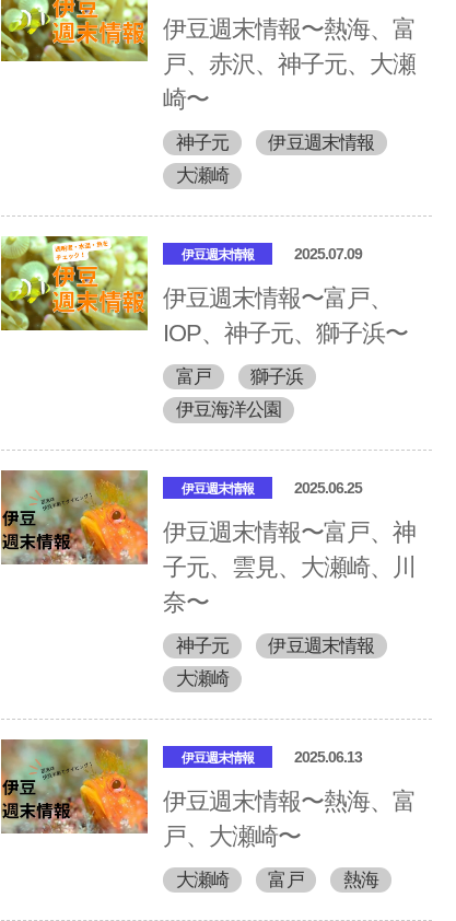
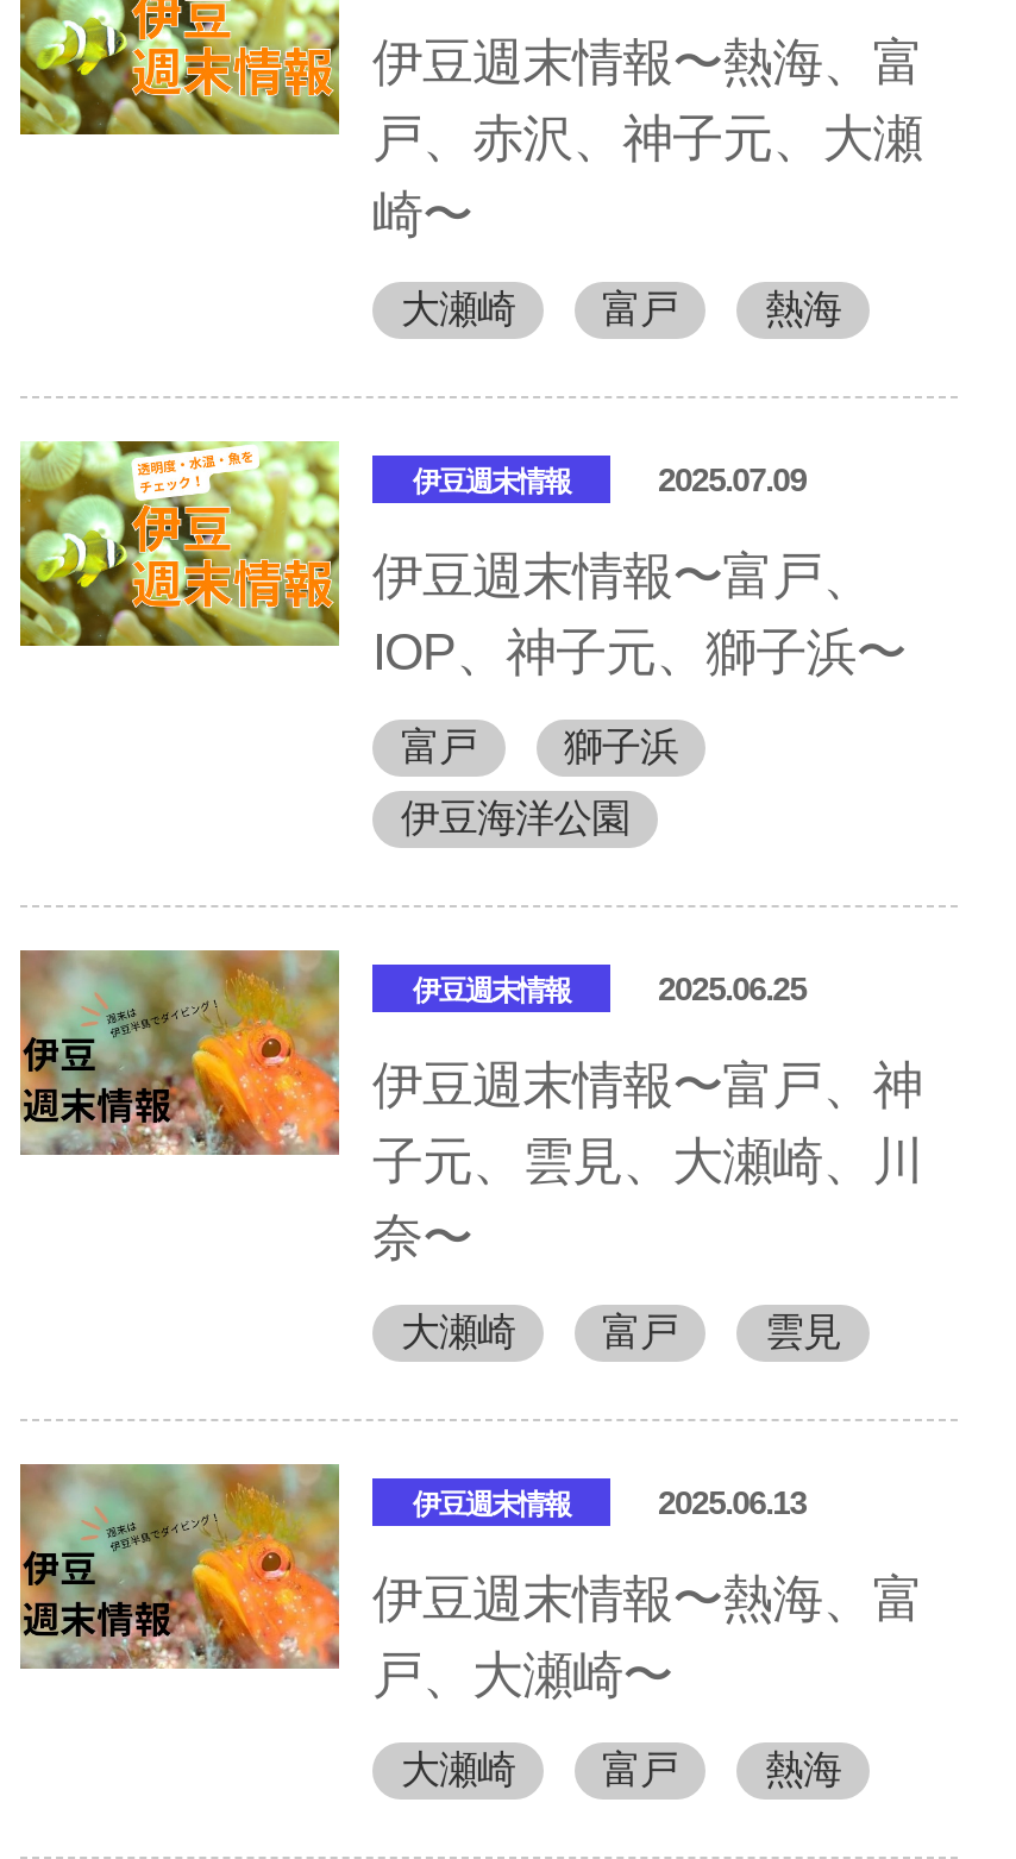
[176,132,374,153] 神子元 | 伊豆週末情報 -> none
none -> [602,288,841,333] 富戸 | 熱海
[176,636,374,656] 神子元 | 伊豆週末情報 -> none
none -> [602,1310,841,1356] 富戸 | 雲見

